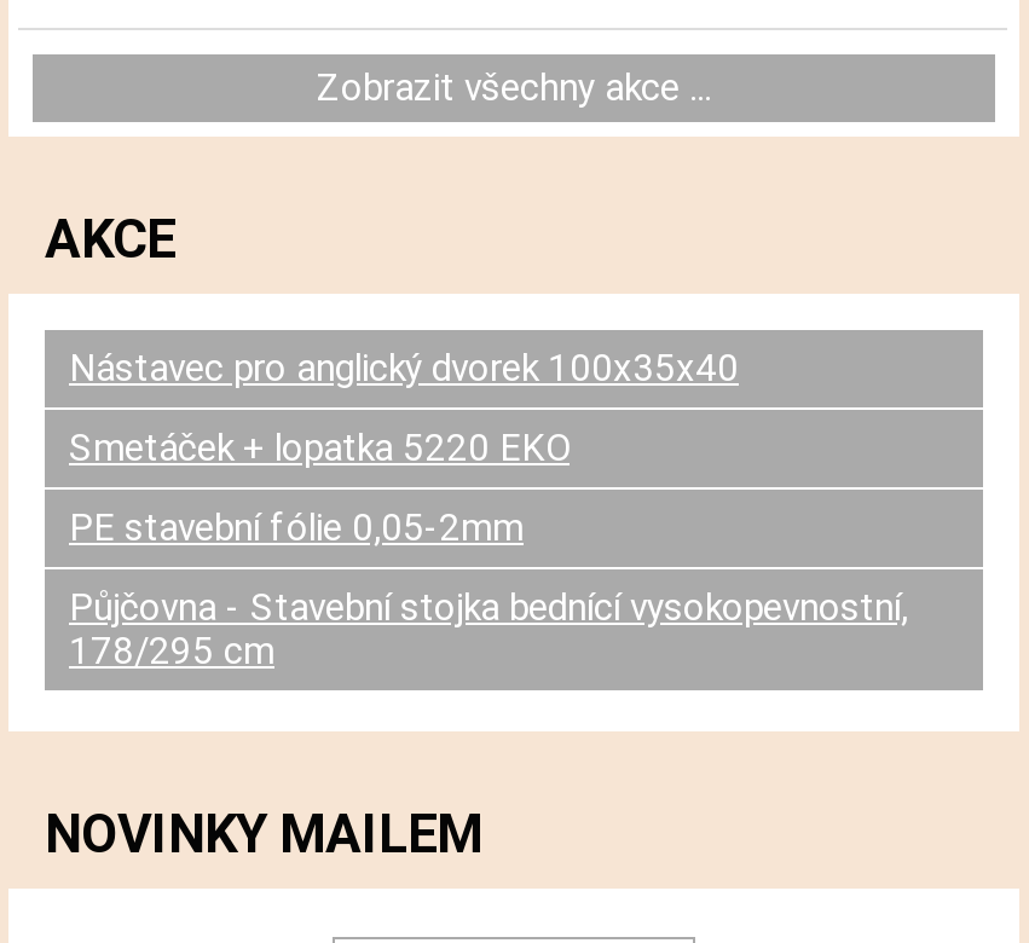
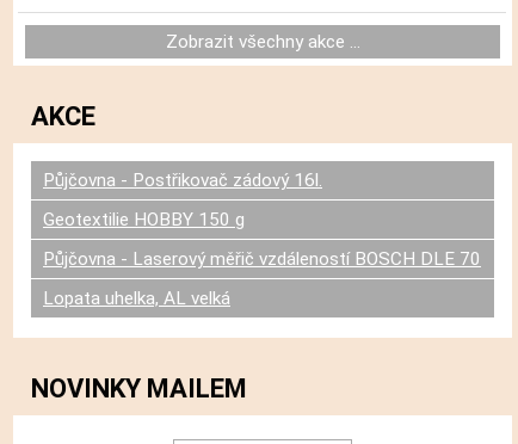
[69,348,739,391] Nástavec pro anglický dvorek 100x35x40 -> [43,170,322,191] Půjčovna - Postřikovač zádový 16l.
[69,427,570,471] Smetáček + lopatka 5220 EKO -> [43,209,245,231] Geotextilie HOBBY 150 g
[69,507,524,551] PE stavební fólie 0,05-2mm -> [43,249,481,270] Půjčovna - Laserový měřič vzdáleností BOSCH DLE 70
[69,587,908,674] Půjčovna - Stavební stojka bednící vysokopevnostní, | 178/295 cm -> [43,288,230,309] Lopata uhelka, AL velká

